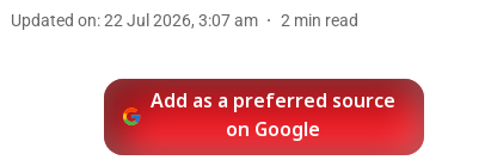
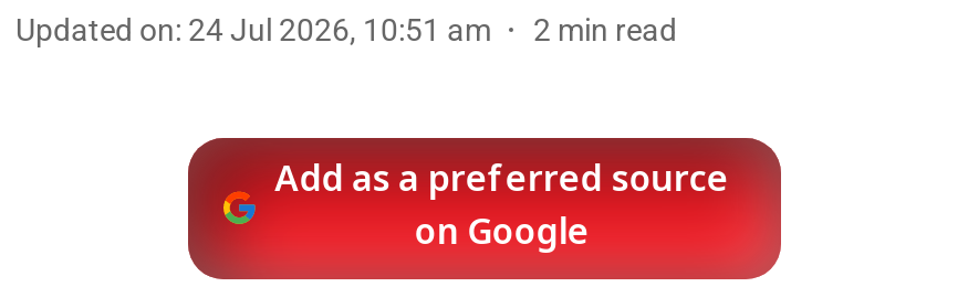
[11,11,258,30] Updated on: 22 Jul 2026, 3:07 am -> [15,12,491,47] Updated on: 24 Jul 2026, 10:51 am

